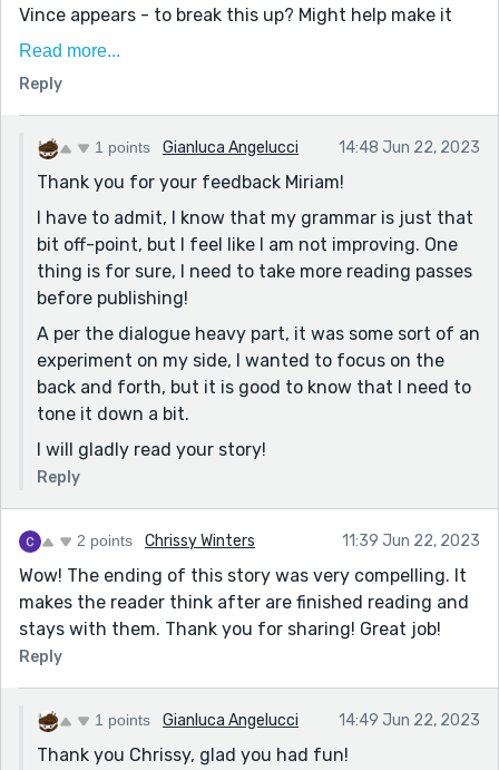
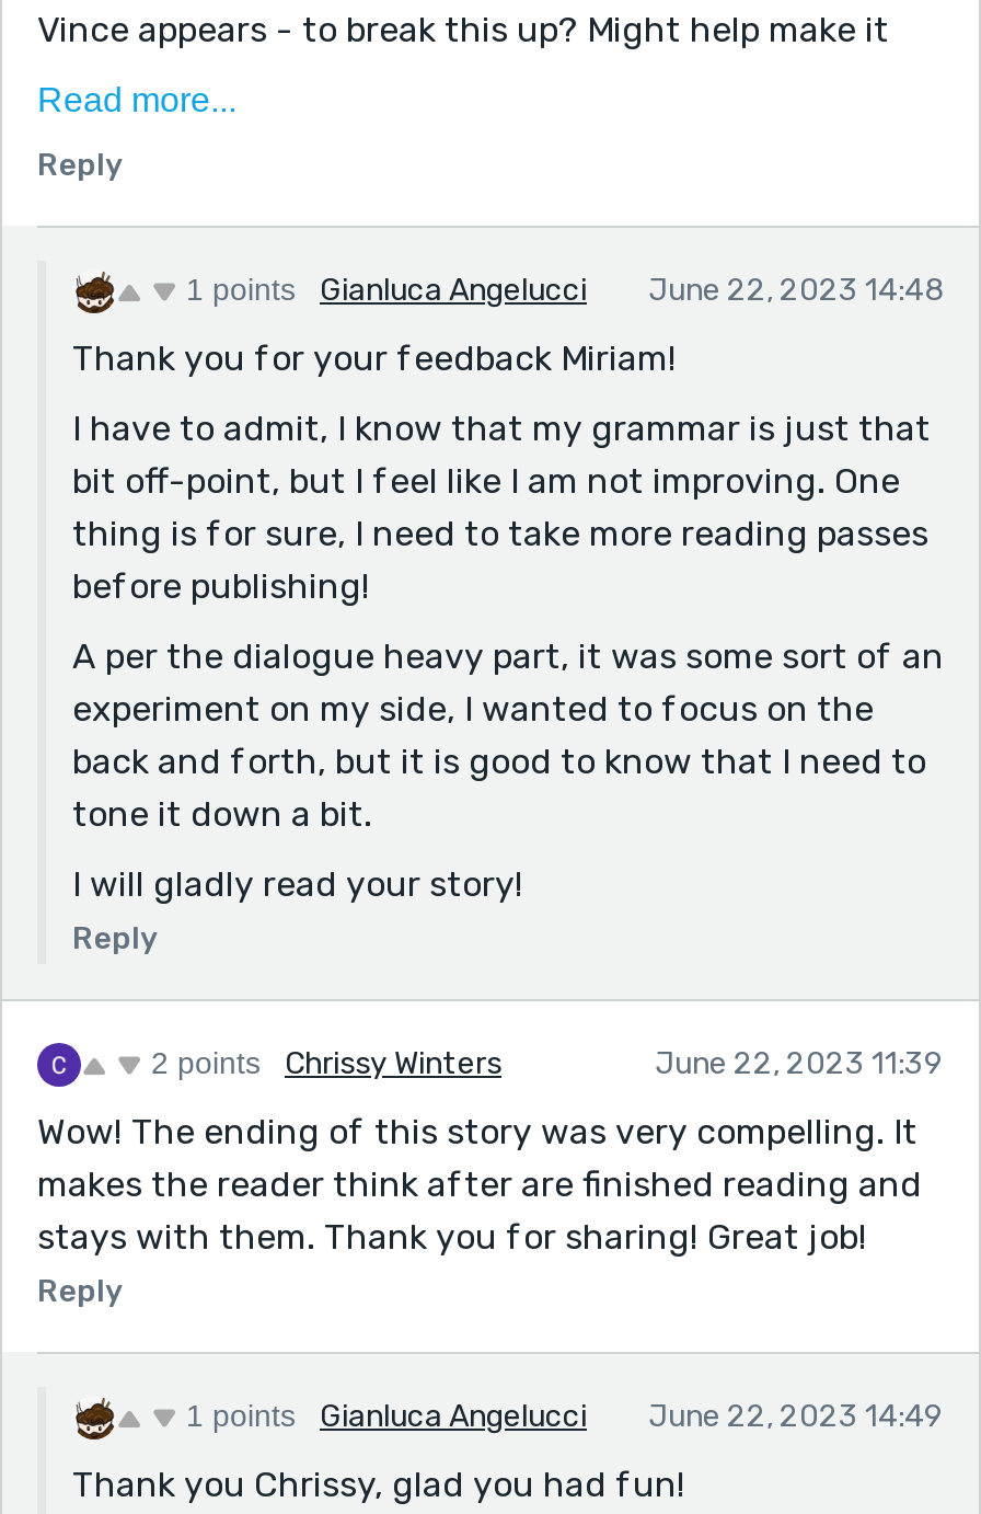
[339,138,480,157] 14:48 Jun 22, 2023 -> [648,271,944,308] June 22, 2023 14:48
[342,531,480,550] 11:39 Jun 22, 2023 -> [655,1045,944,1082] June 22, 2023 11:39
[339,711,480,730] 14:49 Jun 22, 2023 -> [648,1397,944,1435] June 22, 2023 14:49

